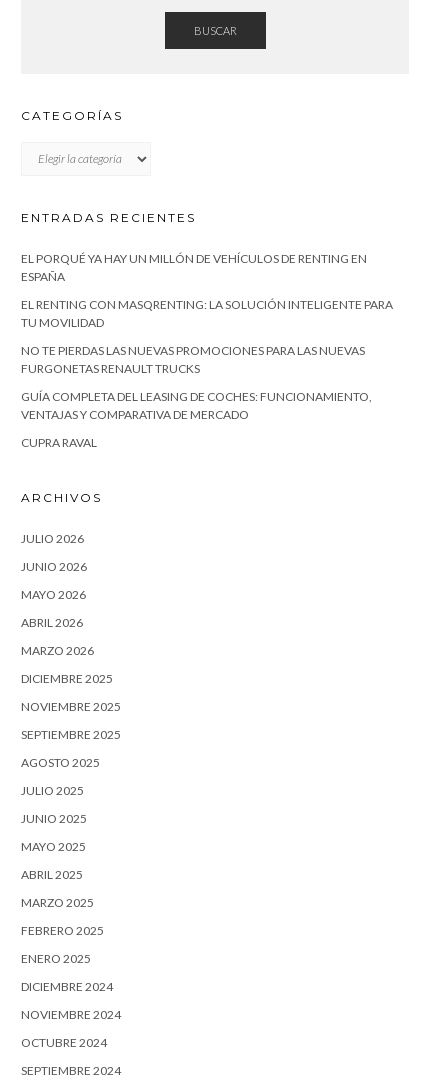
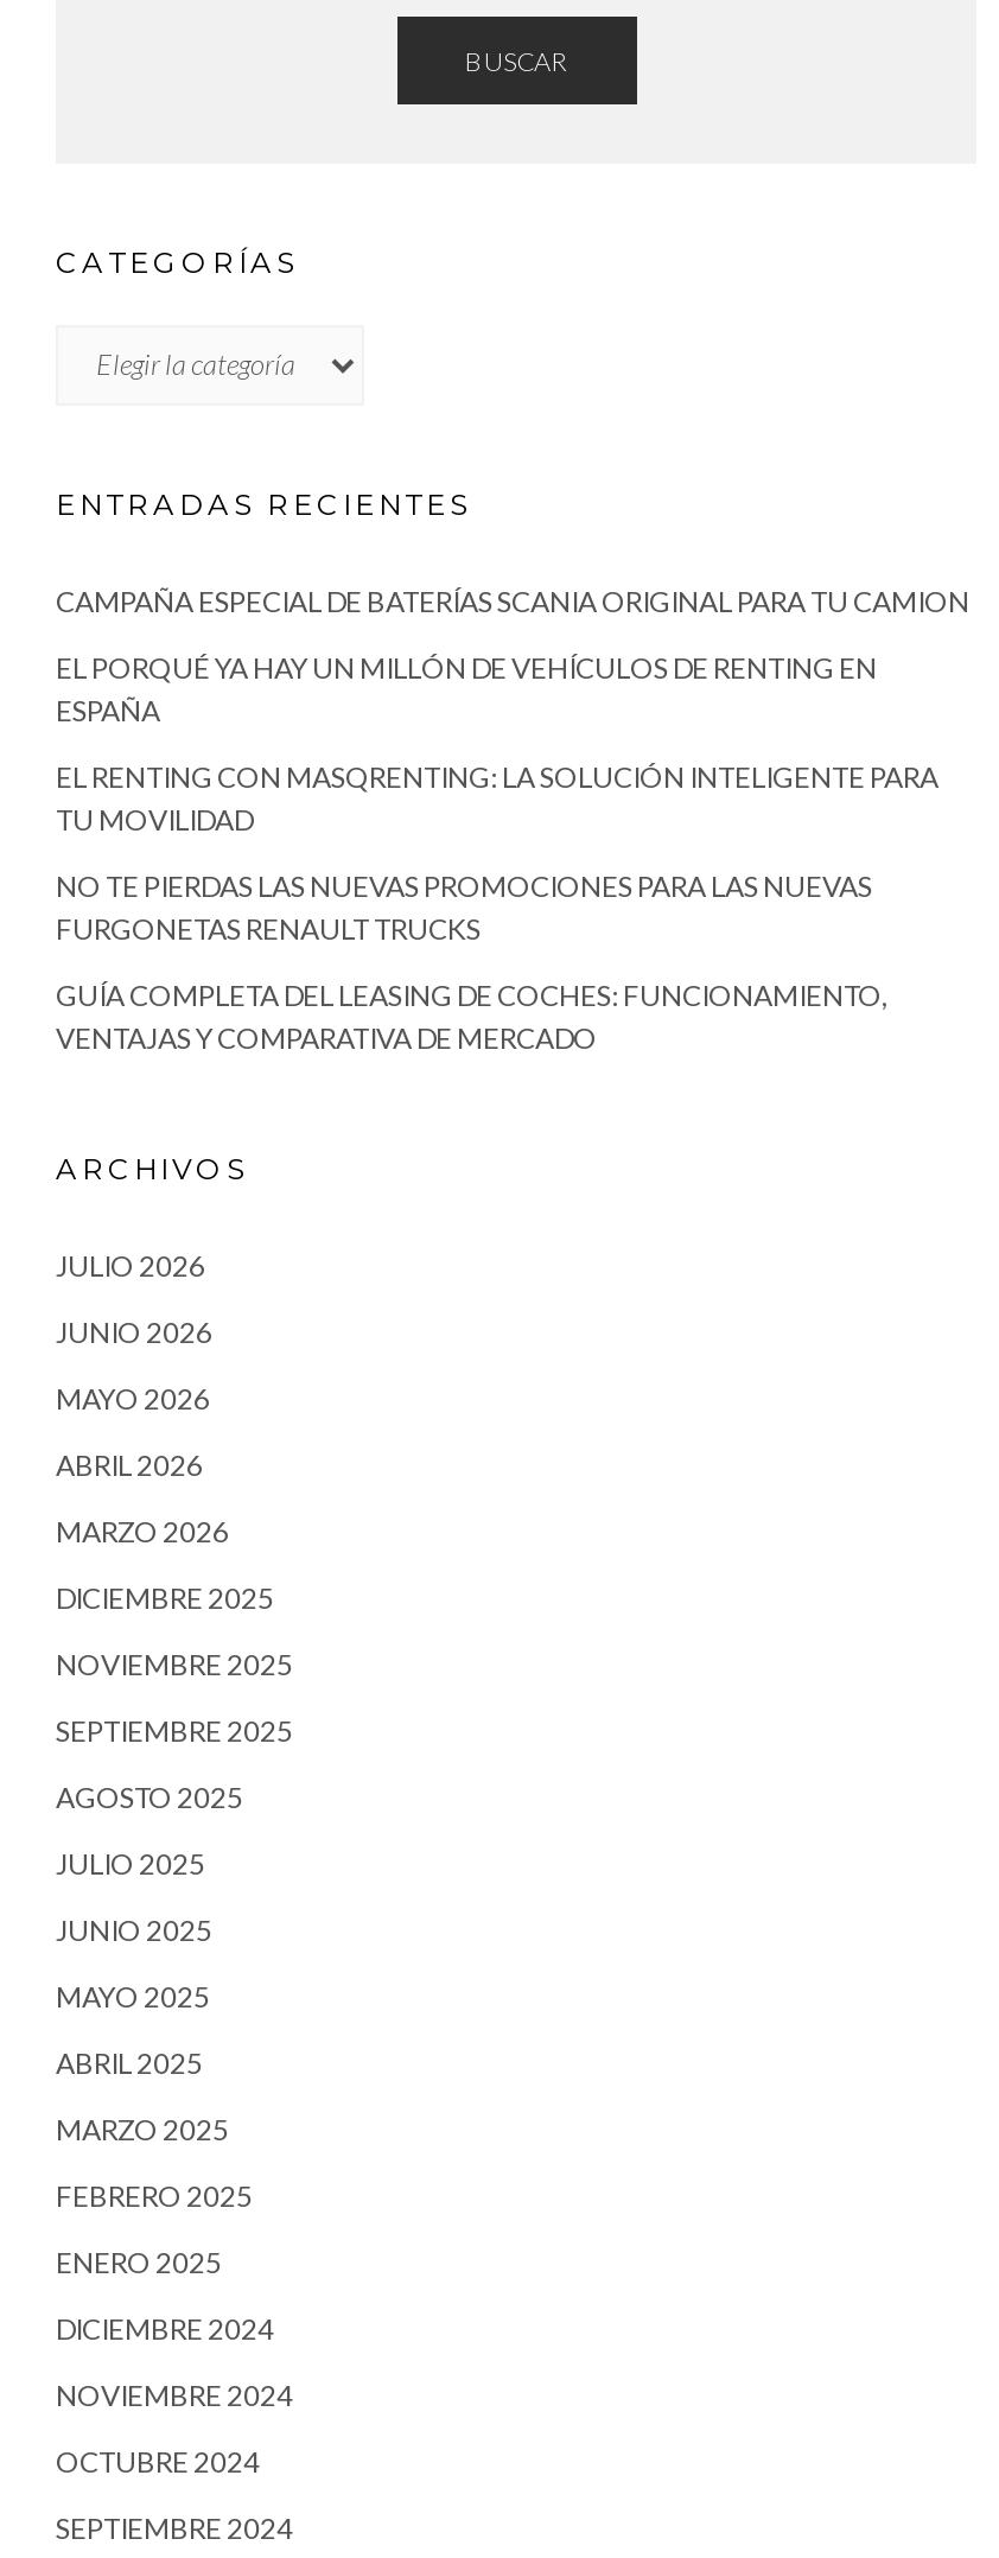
none -> [56,583,969,619] CAMPAÑA ESPECIAL DE BATERÍAS SCANIA ORIGINAL PARA TU CAMION
moved [21,251,393,422] -> [56,650,938,1055]: EL PORQUÉ YA HAY UN MILLÓN DE VEHÍCULOS DE RENTING EN | ESPAÑA | EL RENTING CON MASQRENTING: LA SOLUCIÓN INTELIGENTE PARA | TU MOVILIDAD | NO TE PIERDAS LAS NUEVAS PROMOCIONES PARA LAS NUEVAS | FURGONETAS RENAULT TRUCKS | GUÍA COMPLETA DEL LEASING DE COCHES: FUNCIONAMIENTO, | VENTAJAS Y COMPARATIVA DE MERCADO
[21,435,97,450] CUPRA RAVAL -> none

